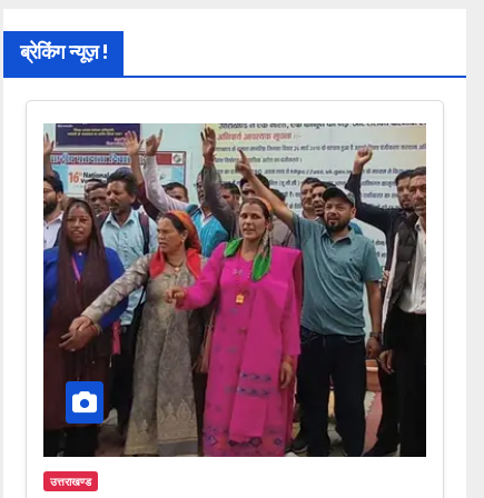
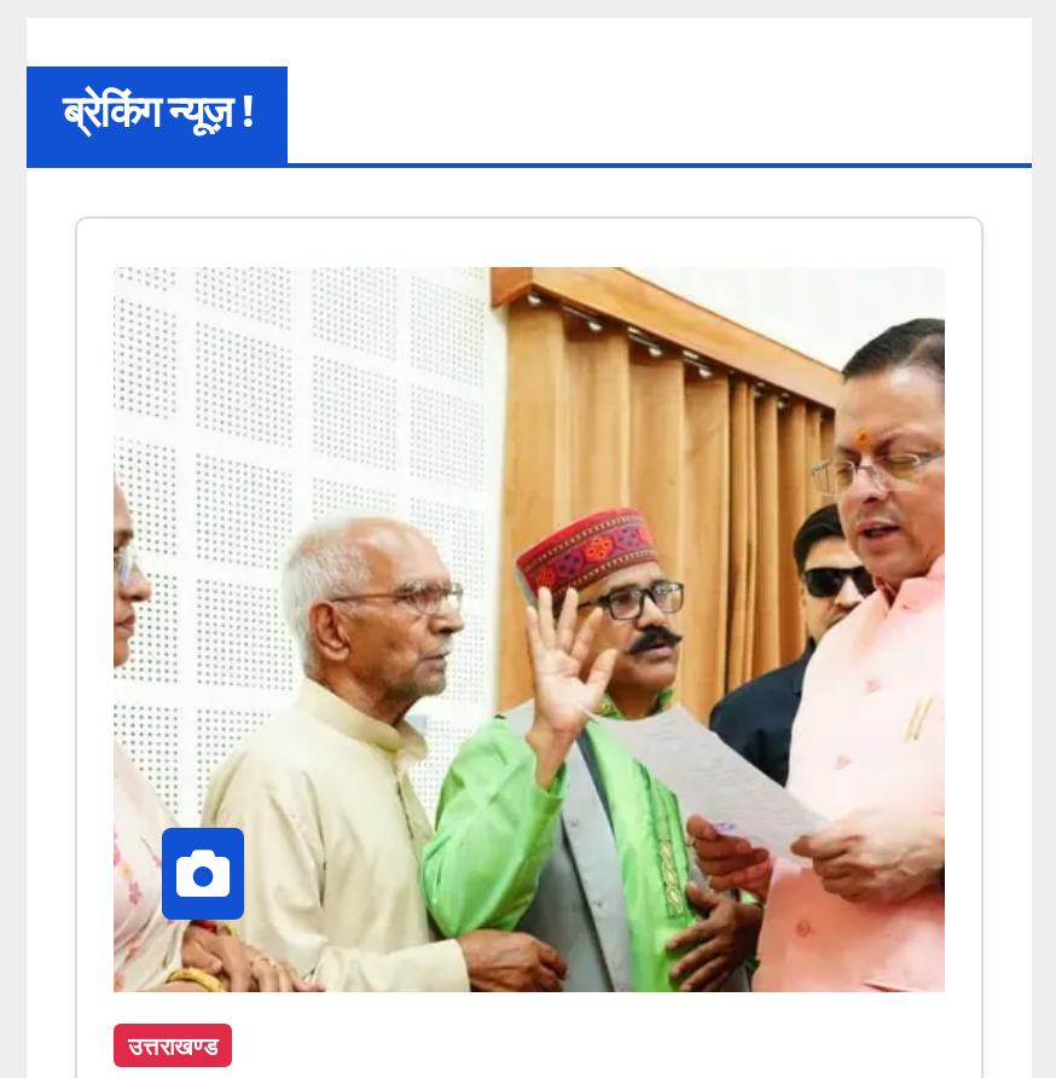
[42,122,427,458] [image] -> [111,265,947,995] [image]

